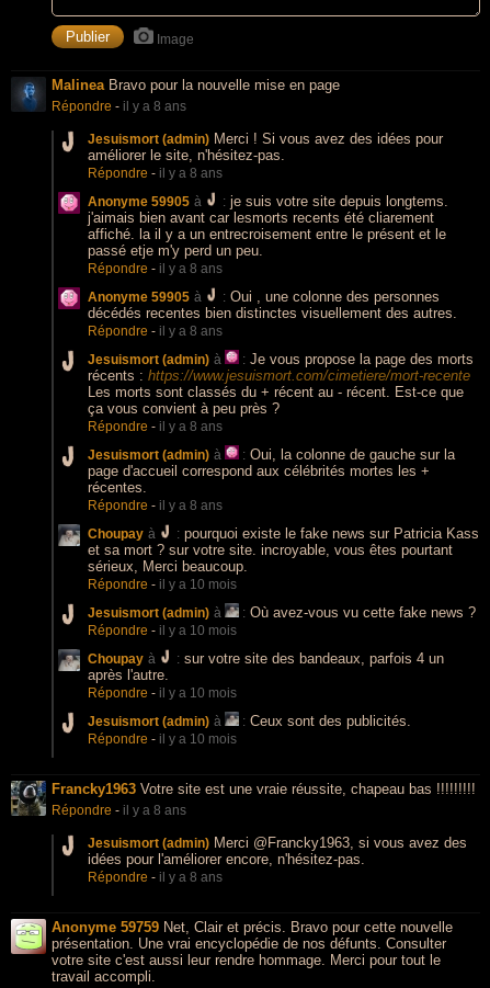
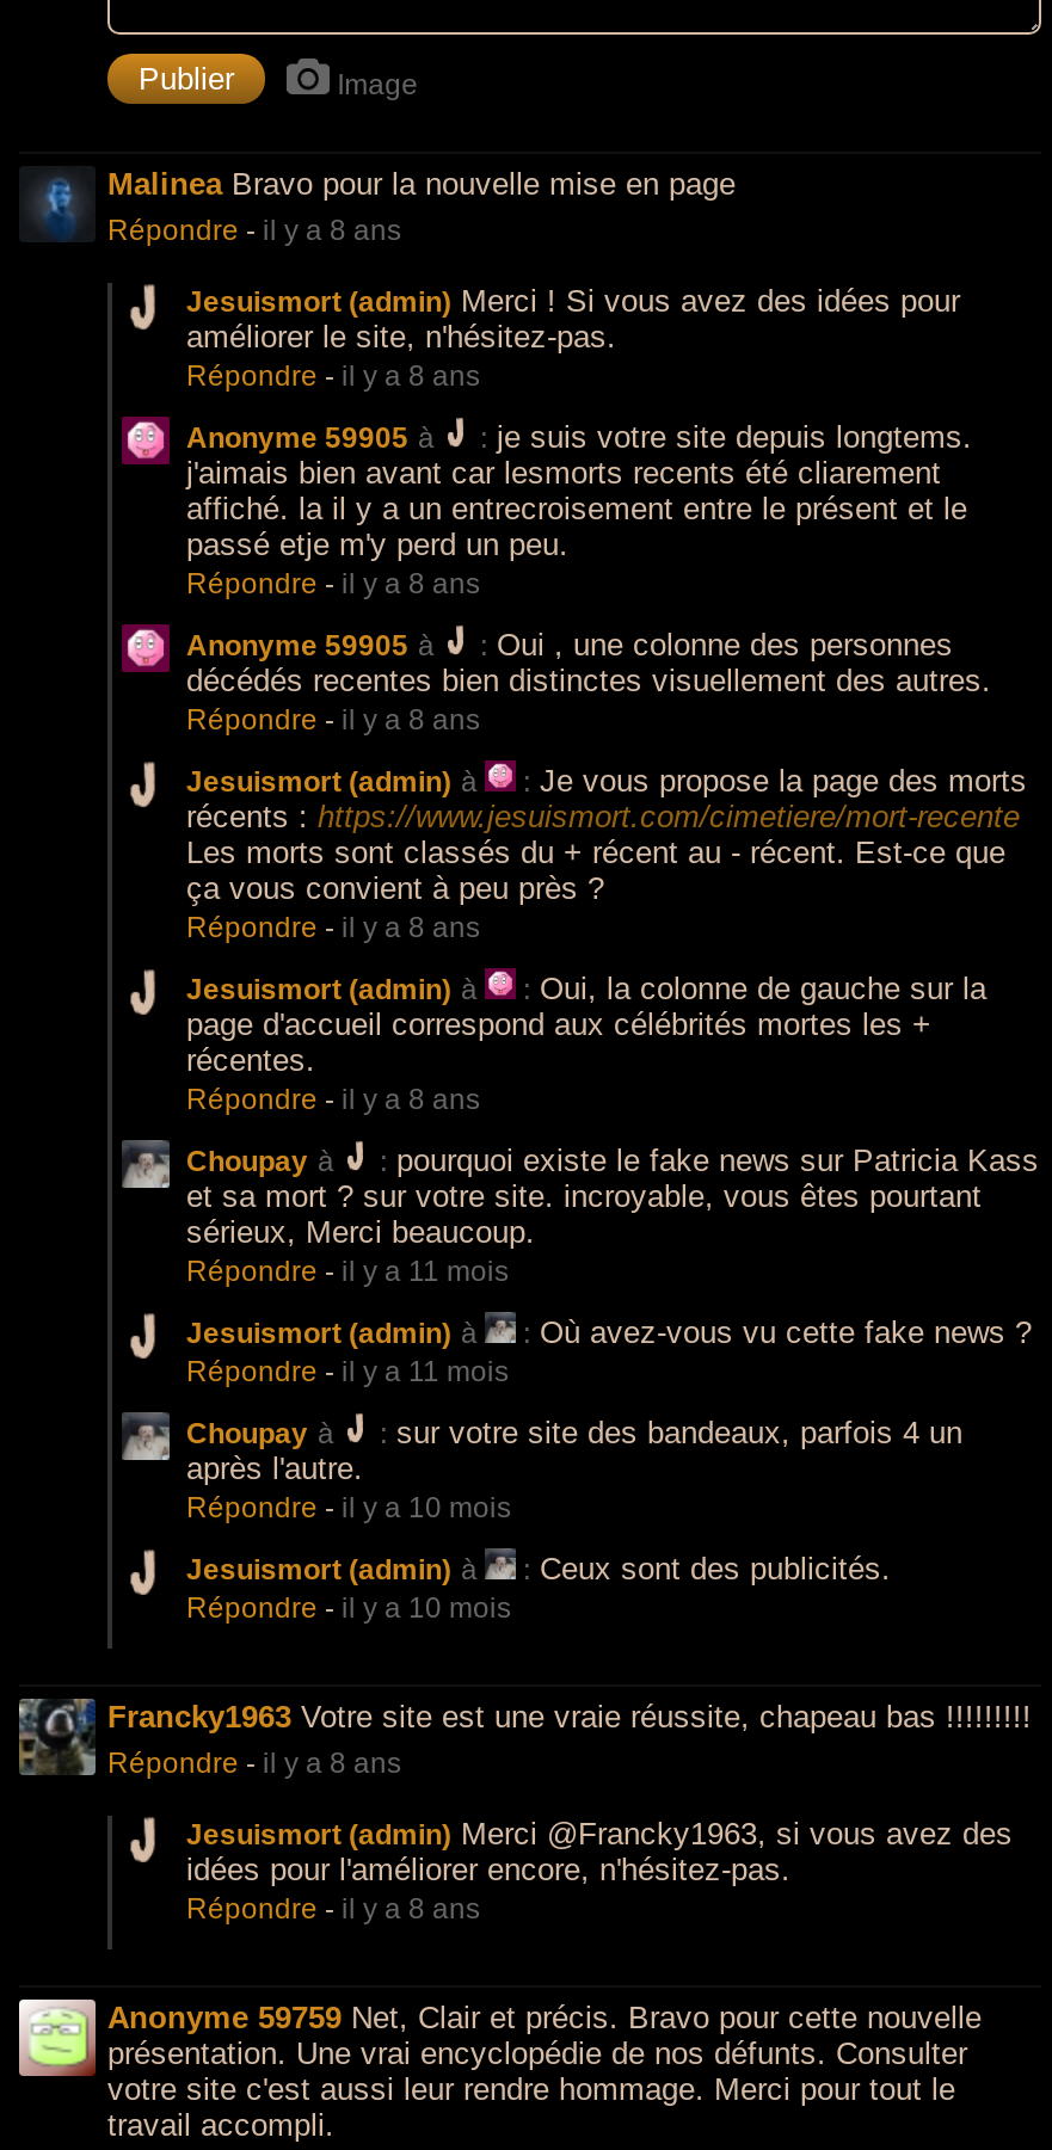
[88,577,237,592] Répondre - il y a 10 mois -> [186,1255,509,1288] Répondre - il y a 11 mois
[88,623,237,638] Répondre - il y a 10 mois -> [186,1355,509,1389] Répondre - il y a 11 mois

